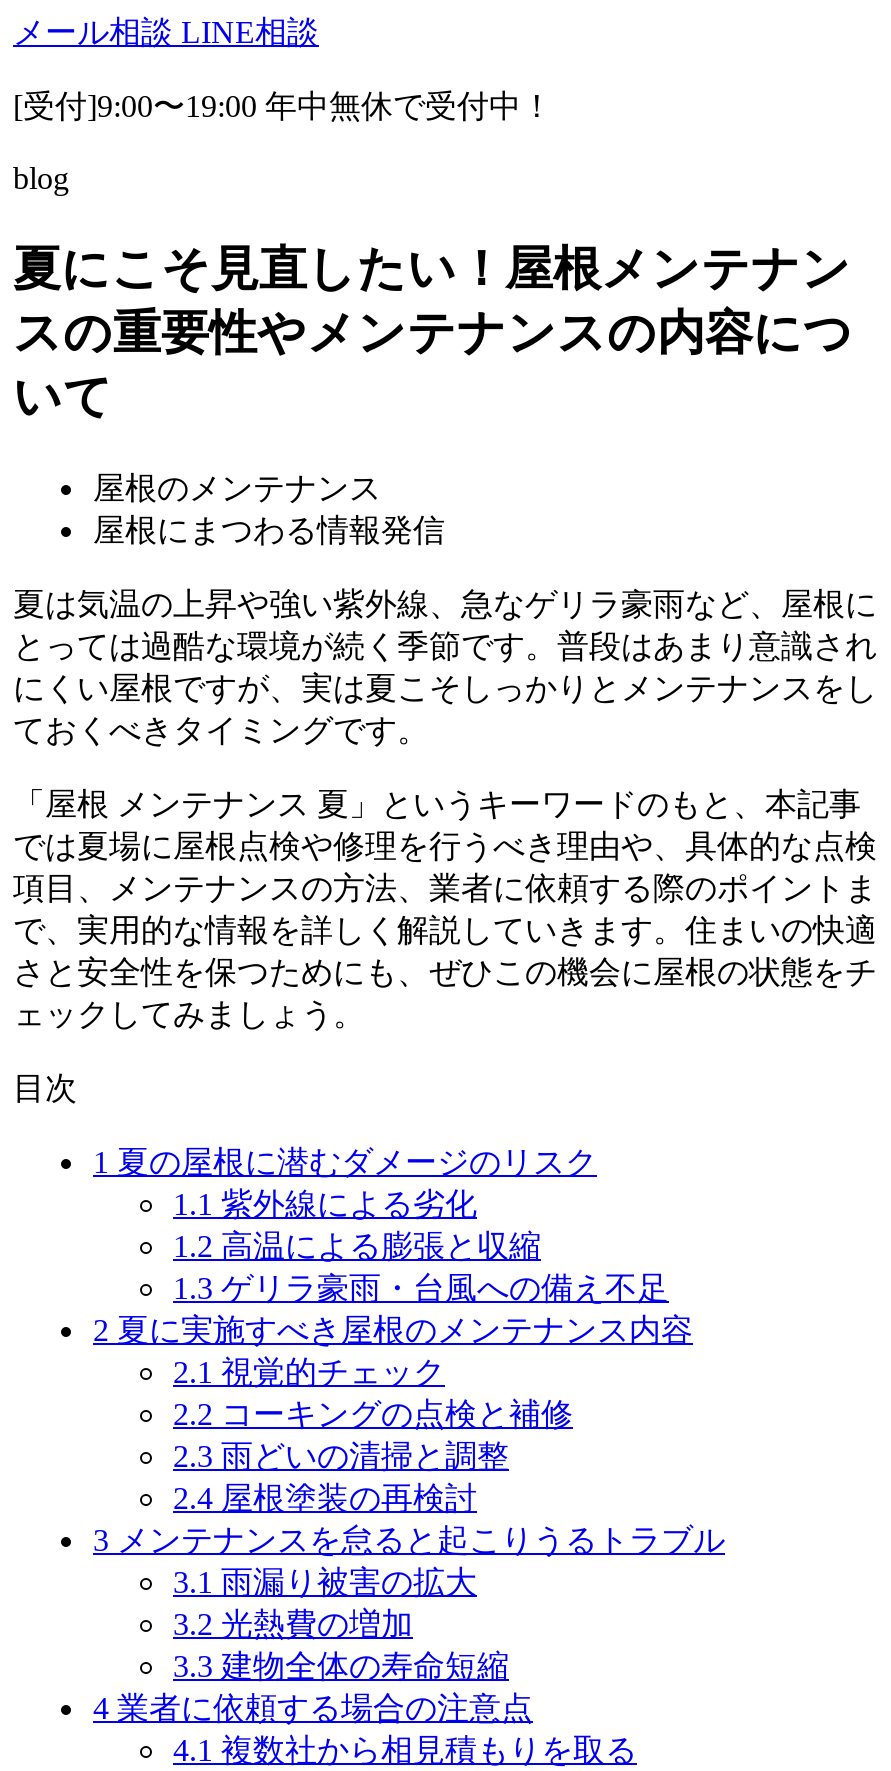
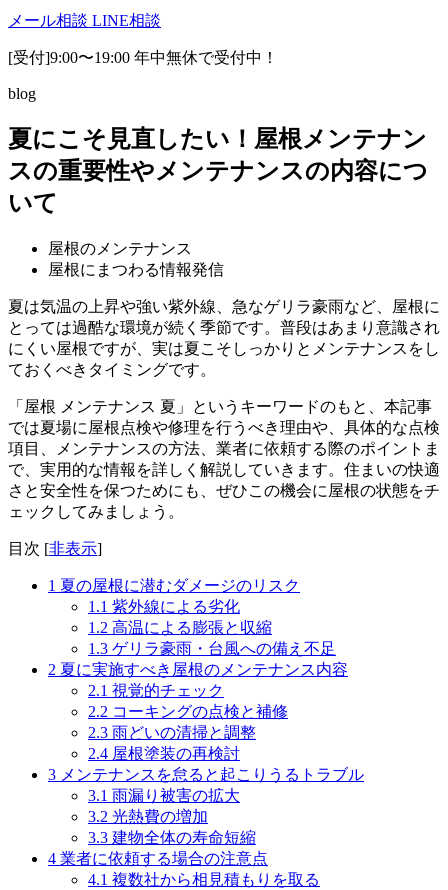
[13,1070,77,1104] 目次 -> [8,540,102,557] 目次 [非表示]

